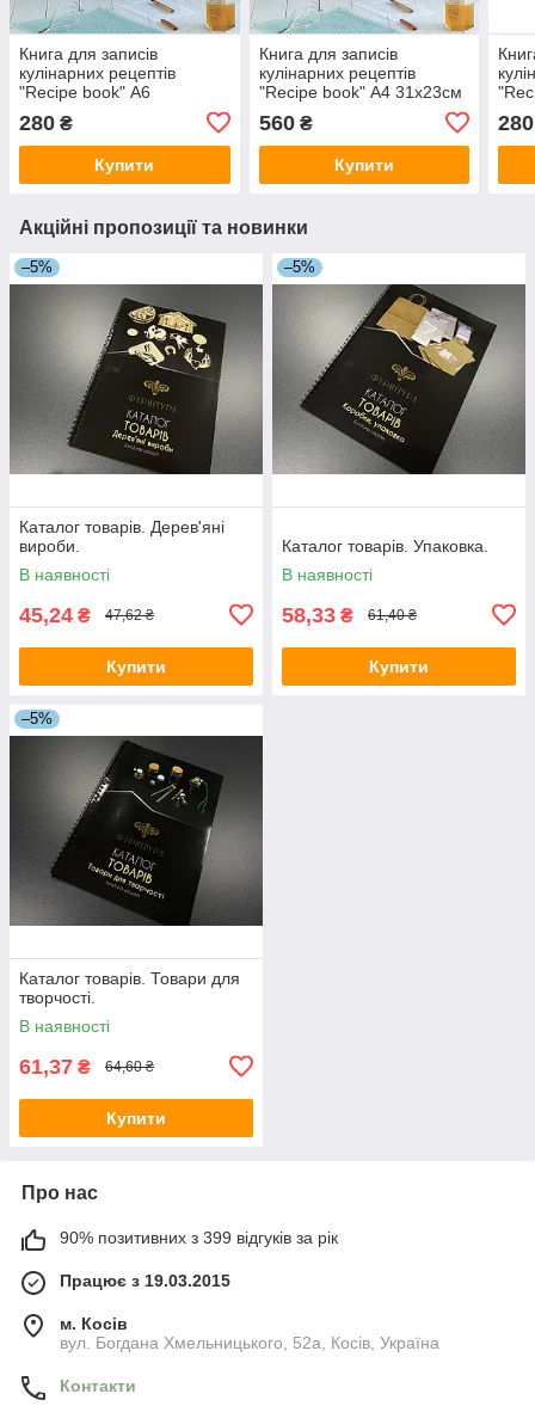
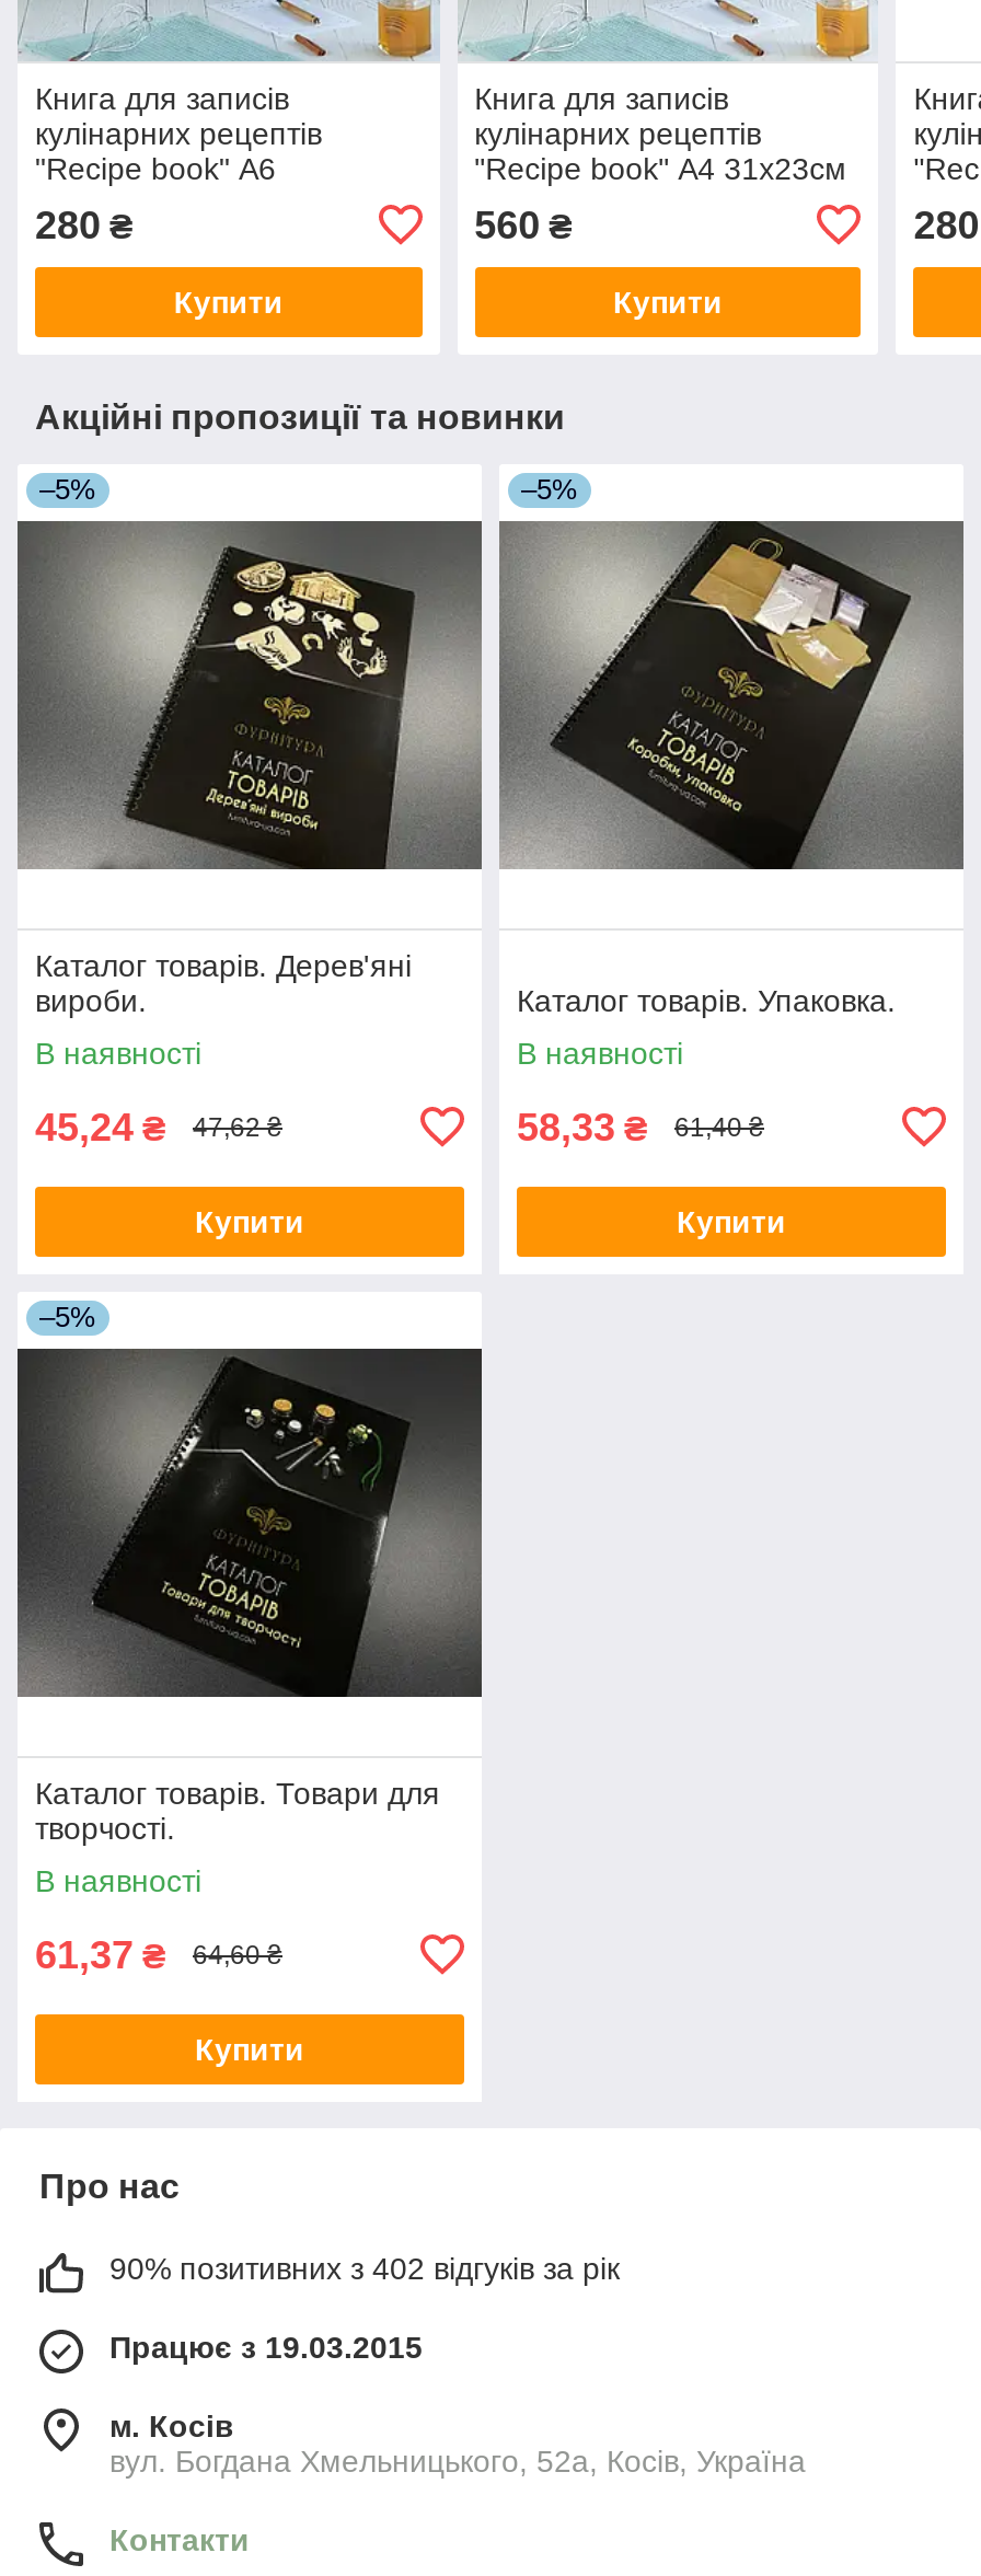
[60,1228,338,1247] 90% позитивних з 399 відгуків за рік -> [109,2250,620,2285] 90% позитивних з 402 відгуків за рік

